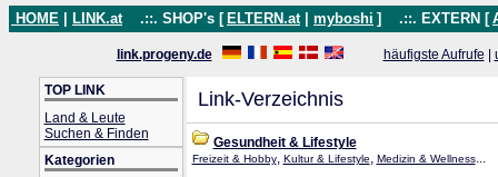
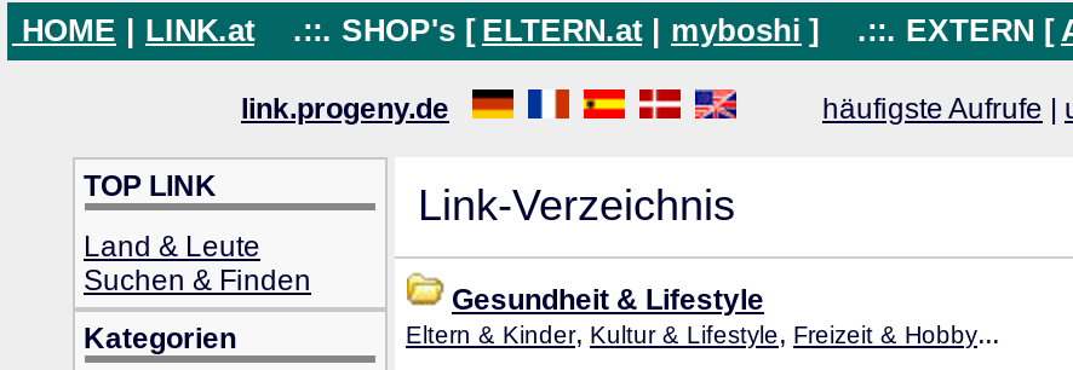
[192,150,485,166] Freizeit & Hobby, Kultur & Lifestyle, Medizin & Wellness... -> [406,317,999,351] Eltern & Kinder, Kultur & Lifestyle, Freizeit & Hobby...

